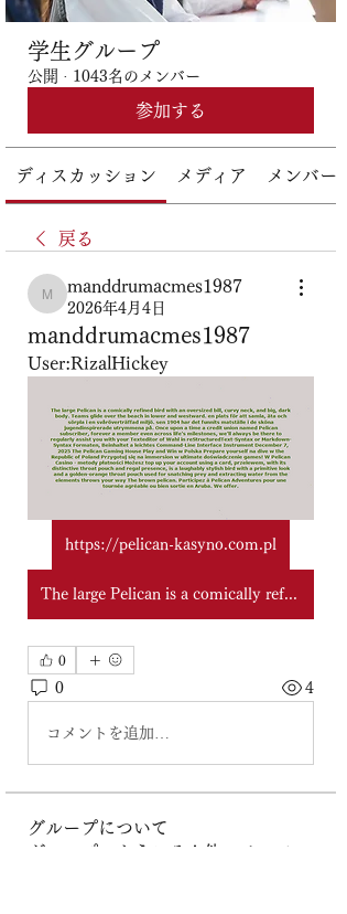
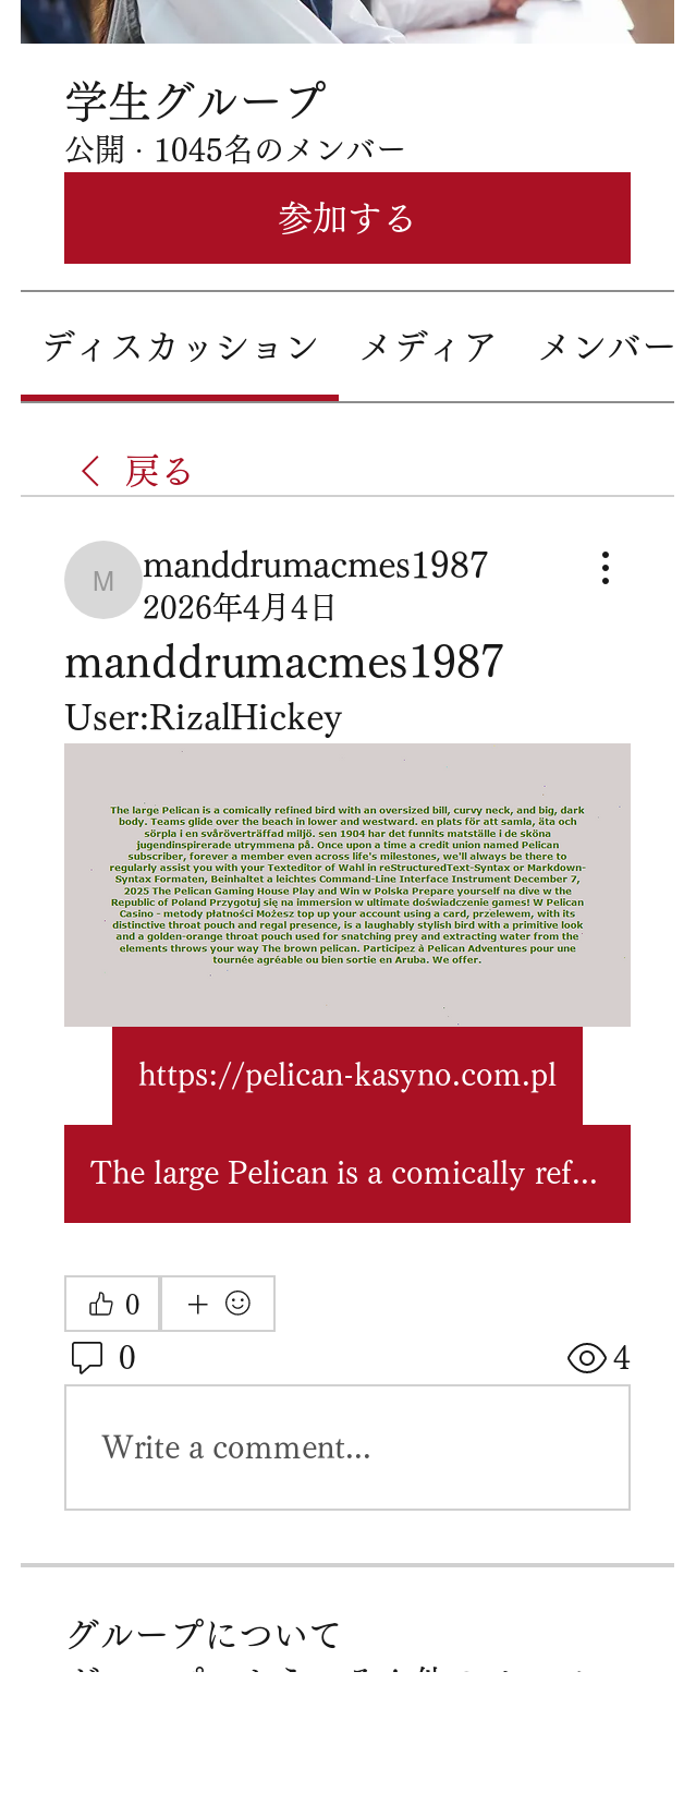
[28,68,200,84] 公開 · 1043名のメンバー -> [64,135,406,166] 公開 · 1045名のメンバー
[46,725,170,740] コメントを追加… -> [101,1431,371,1462] Write a comment...

